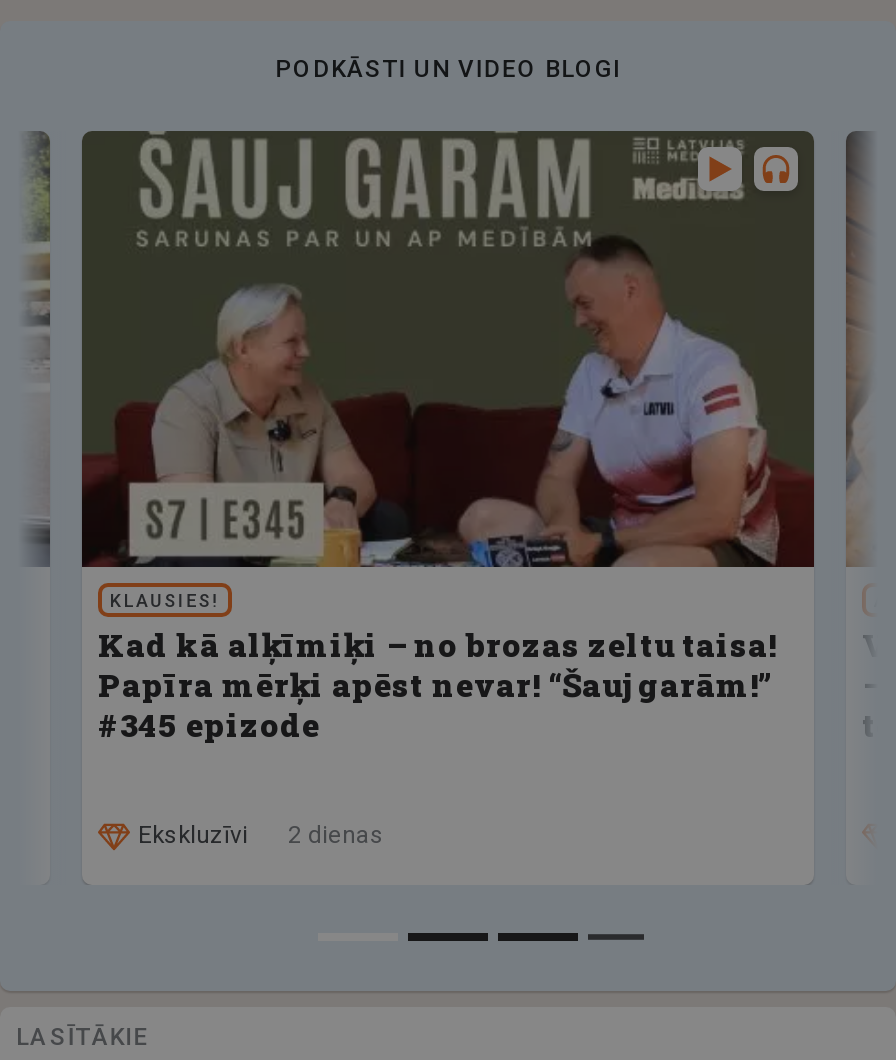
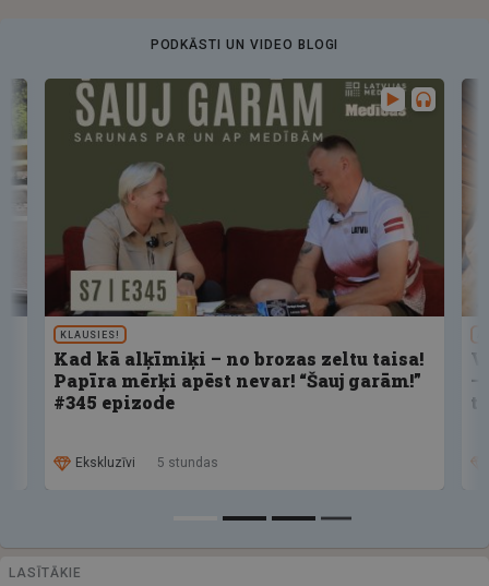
[138,822,384,850] Ekskluzīvi 2 dienas -> [75,455,218,471] Ekskluzīvi 5 stundas

